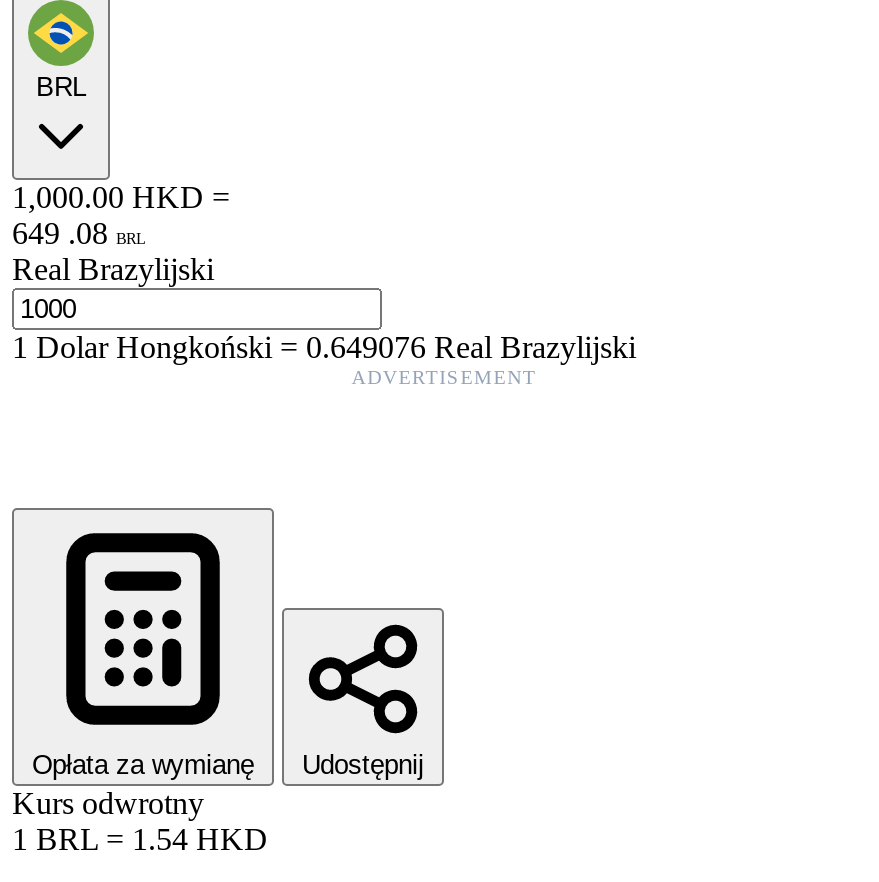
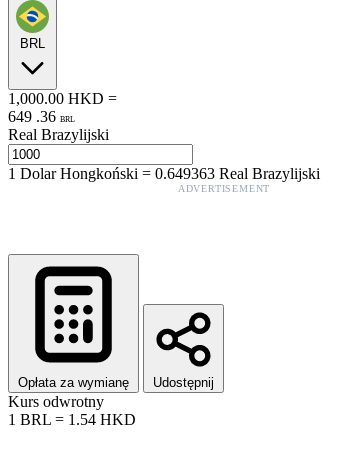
[12,216,146,250] 649 . 08 BRL -> [8,108,75,125] 649 . 36 BRL
[12,330,636,364] 1Dolar Hongkoński=0.649076 Real Brazylijski -> [8,165,320,182] 1Dolar Hongkoński=0.649363 Real Brazylijski

